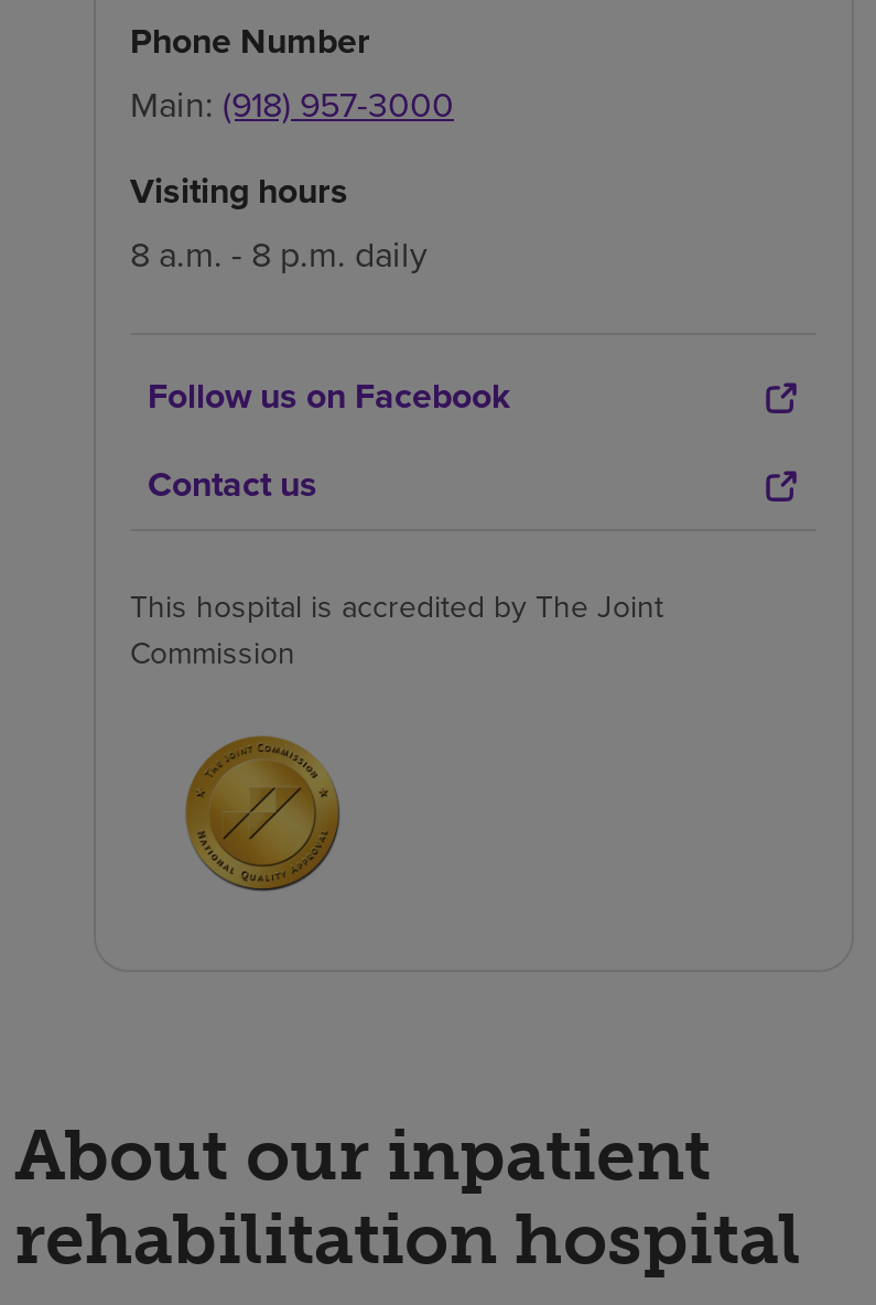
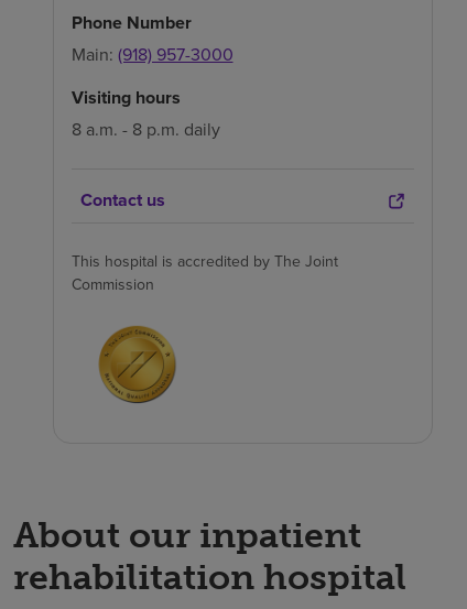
[148,371,511,421] Follow us on Facebook -> none

